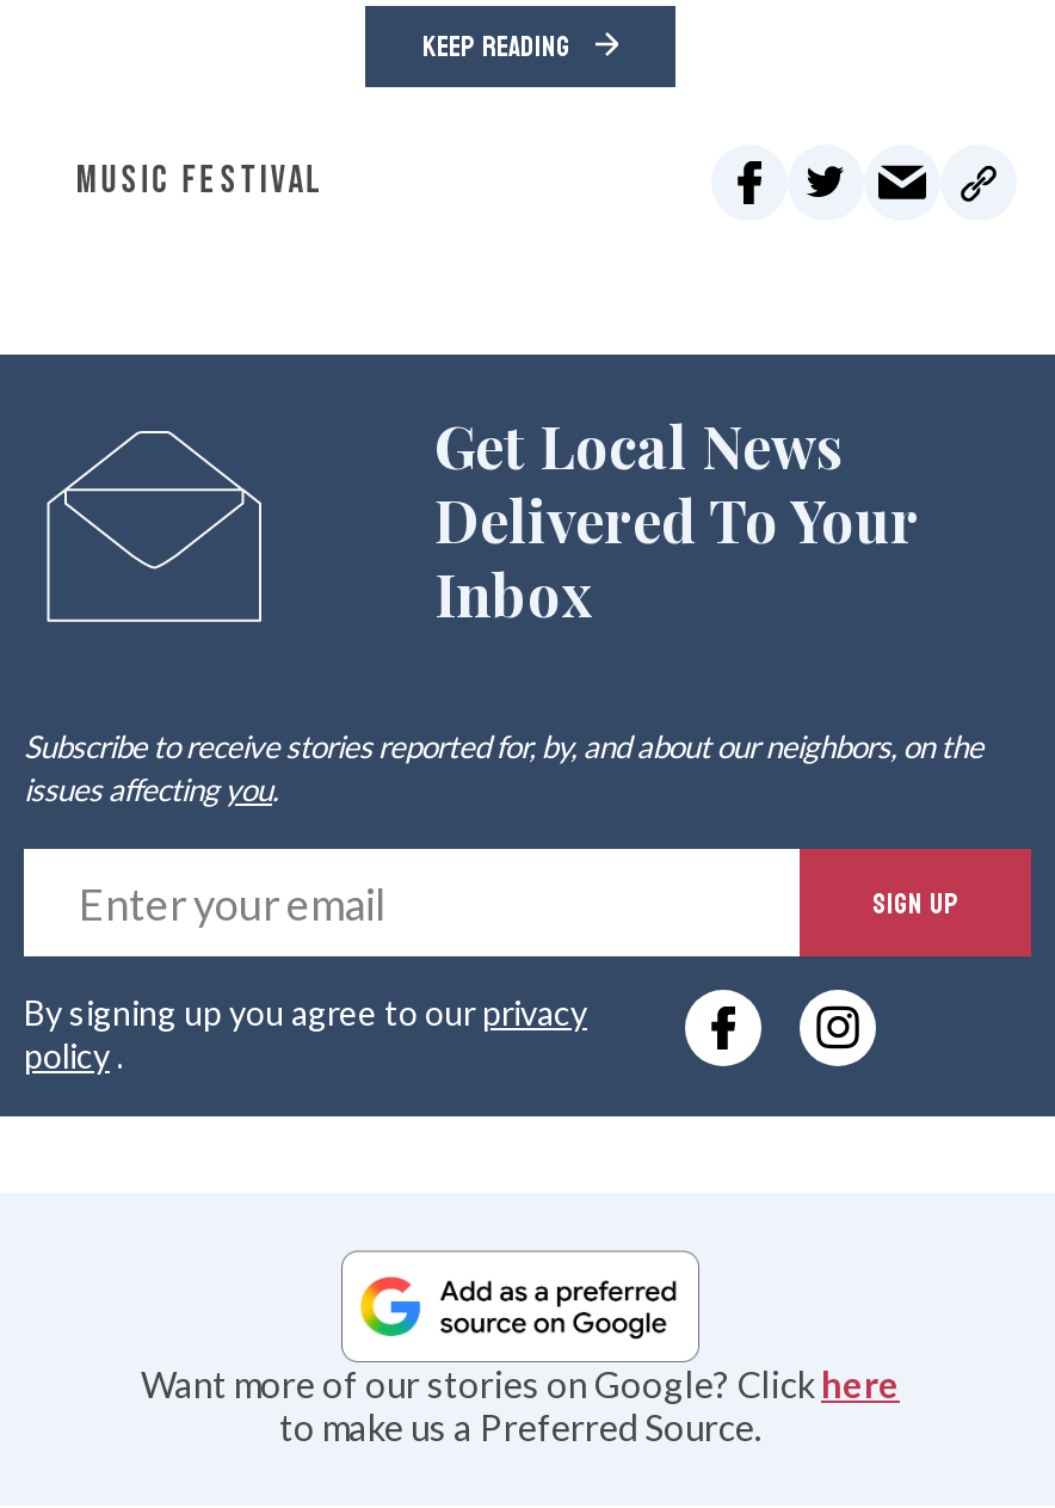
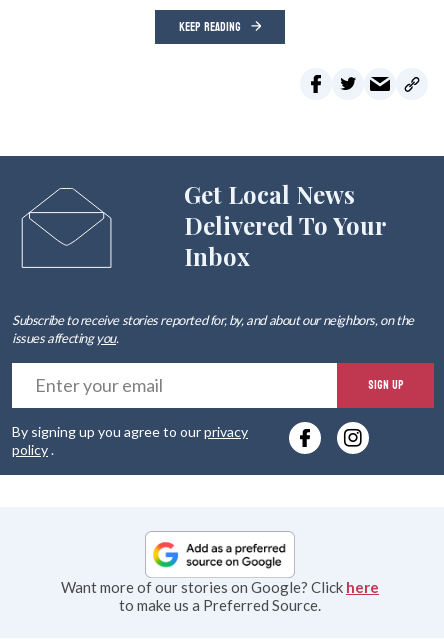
[76,158,324,204] MUSIC FESTIVAL -> none

